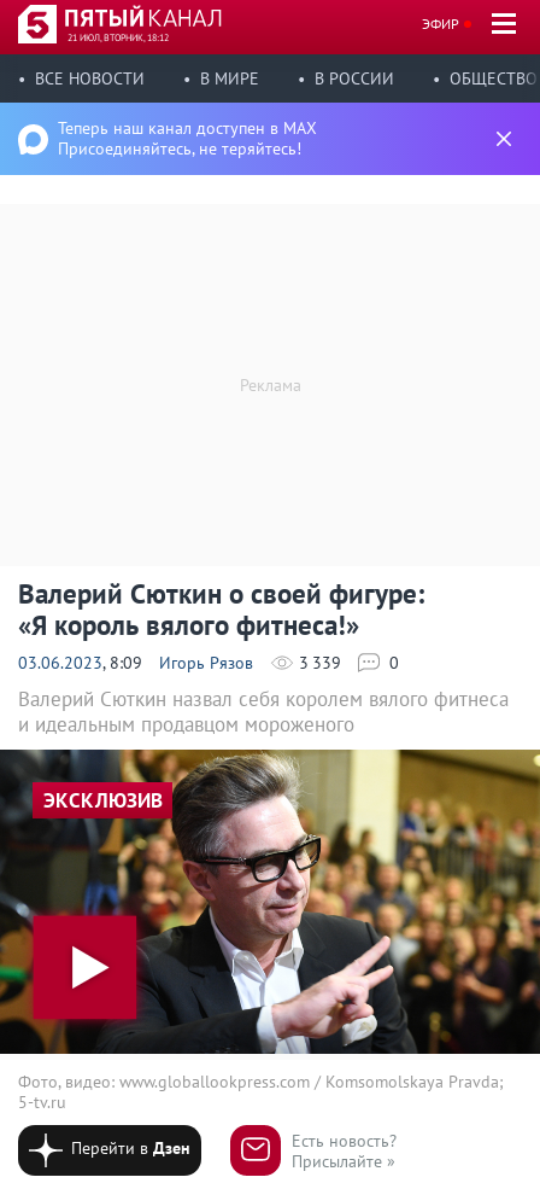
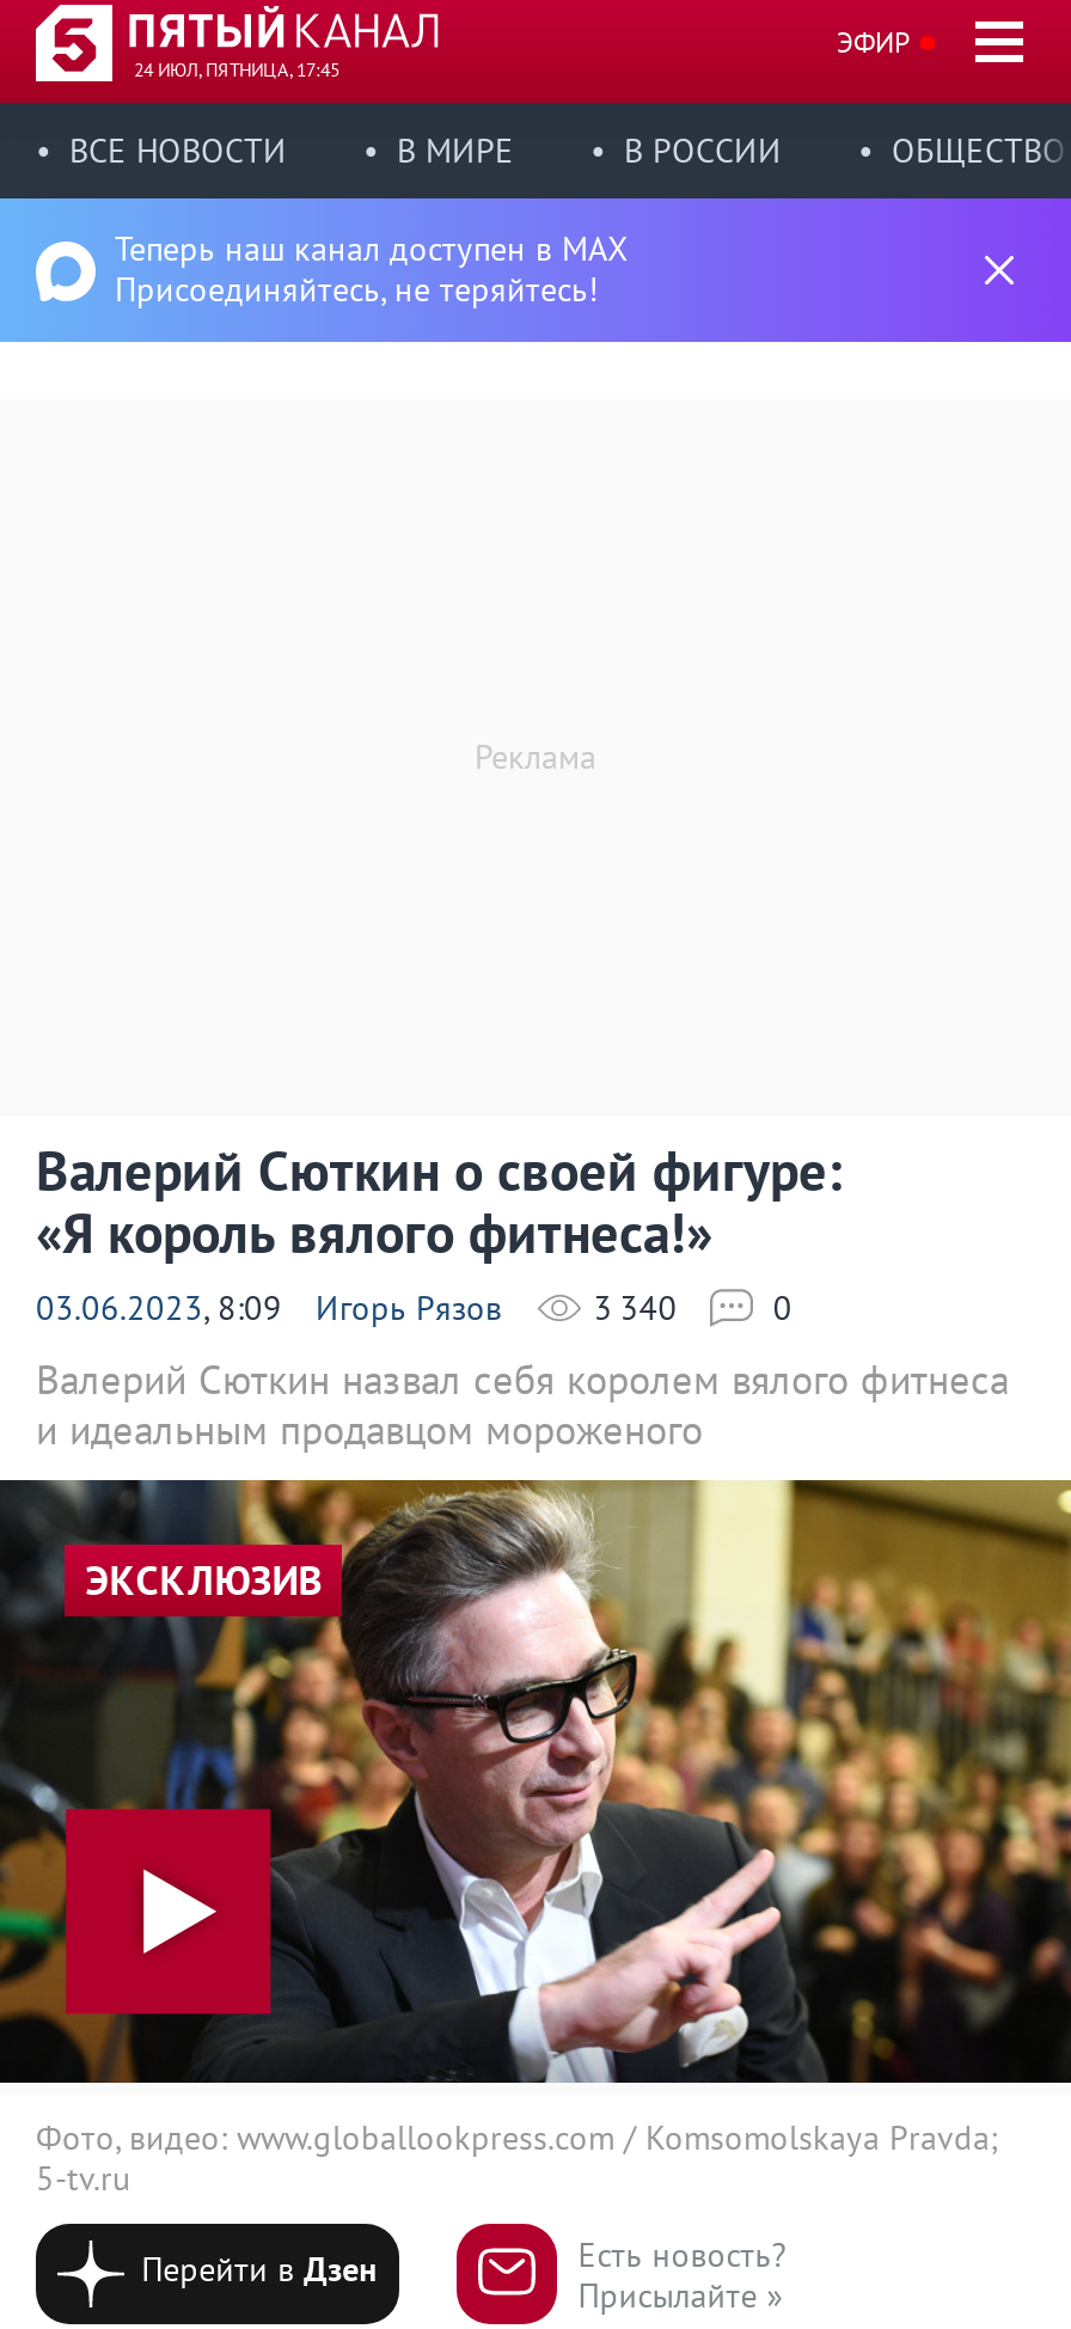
[67,31,169,43] 21 ИЮЛ, ВТОРНИК, 18:12 -> [134,57,339,81] 24 ИЮЛ, ПЯТНИЦА, 17:45
[299,652,341,674] 3 339 -> [593,1286,677,1329] 3 340

